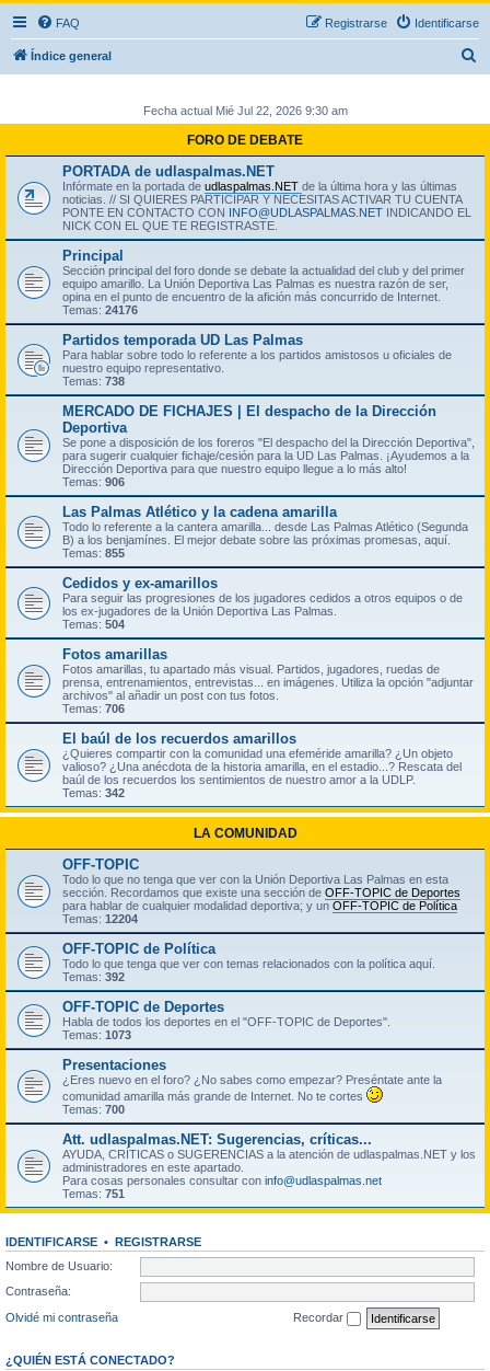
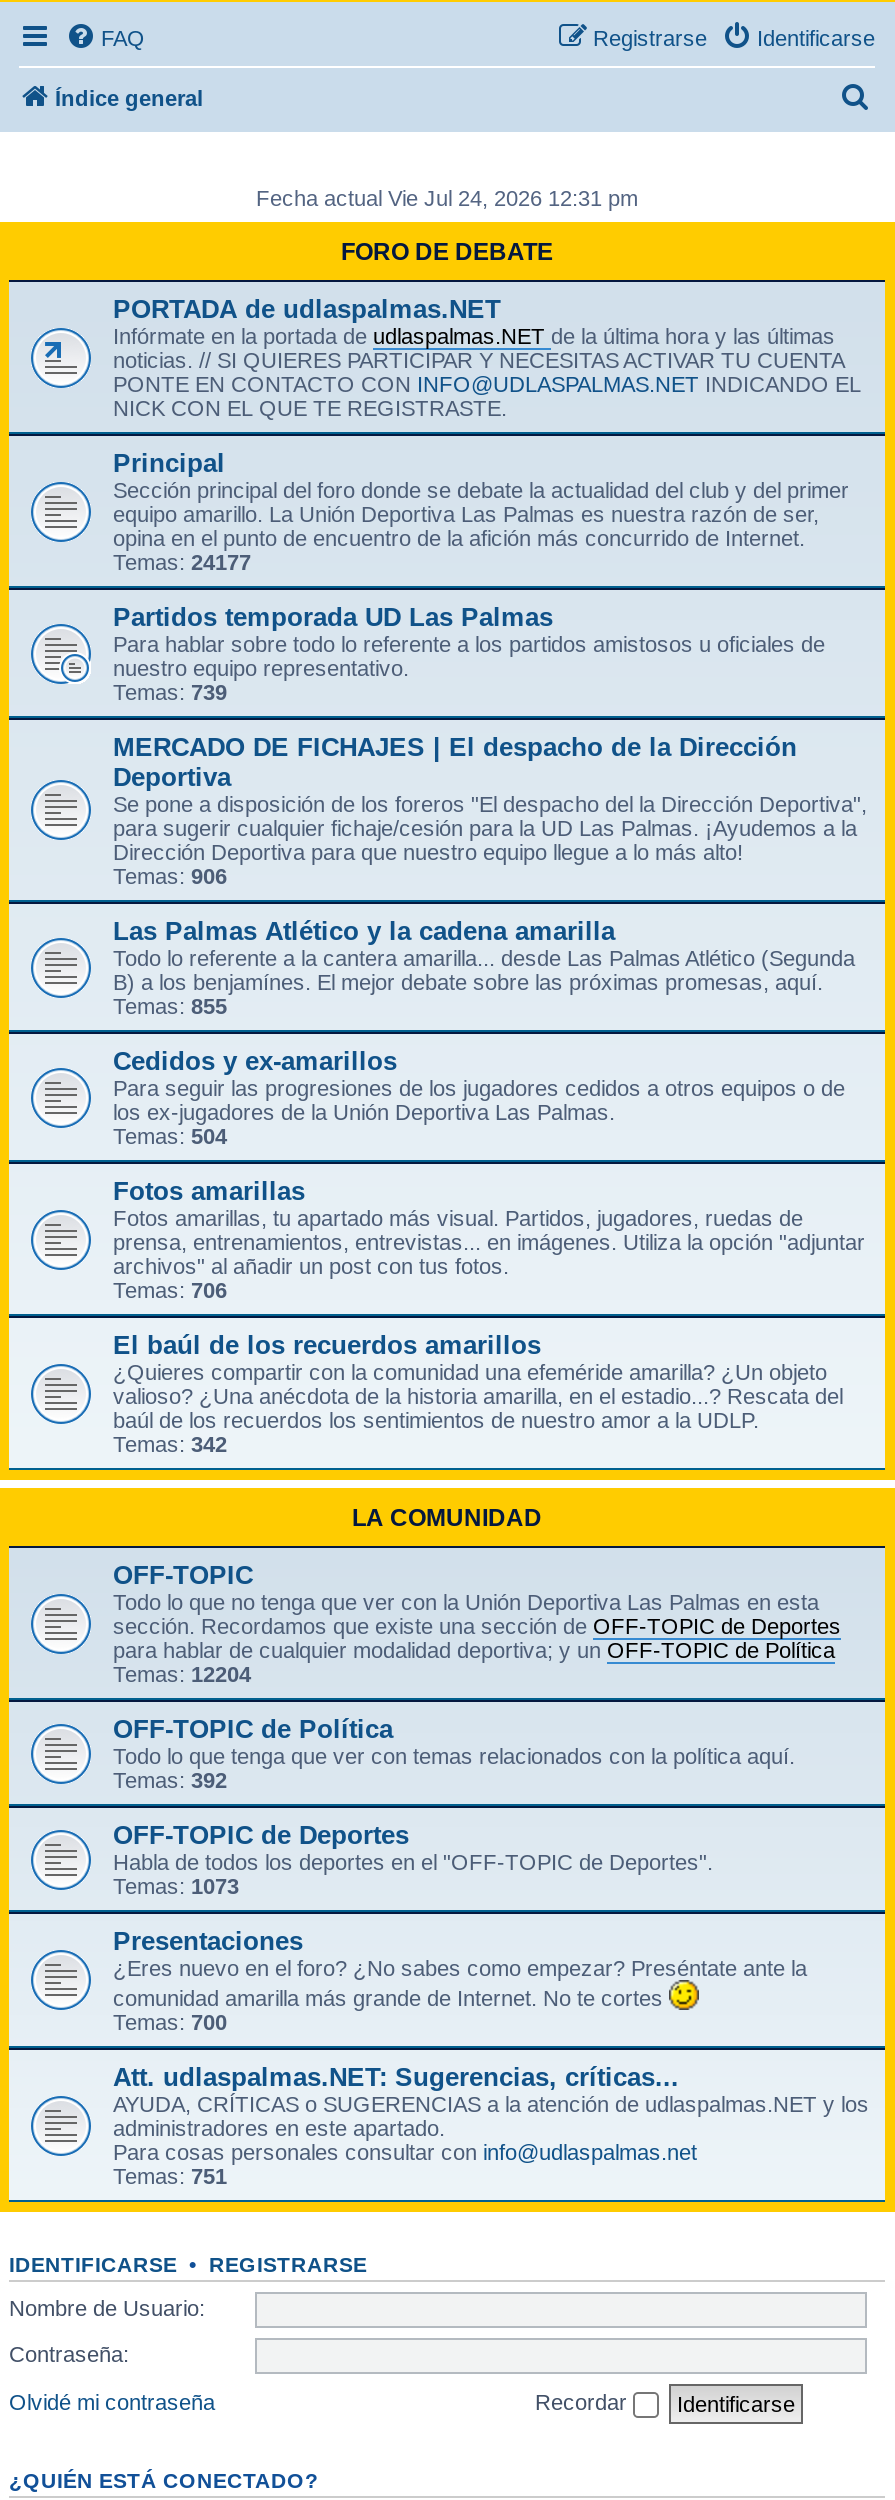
[143,104,347,117] Fecha actual Mié Jul 22, 2026 9:30 am -> [256,186,638,210] Fecha actual Vie Jul 24, 2026 12:31 pm
[62,303,138,316] Temas: 24176 -> [113,550,251,574] Temas: 24177
[62,375,125,388] Temas: 738 -> [113,680,227,704] Temas: 739

